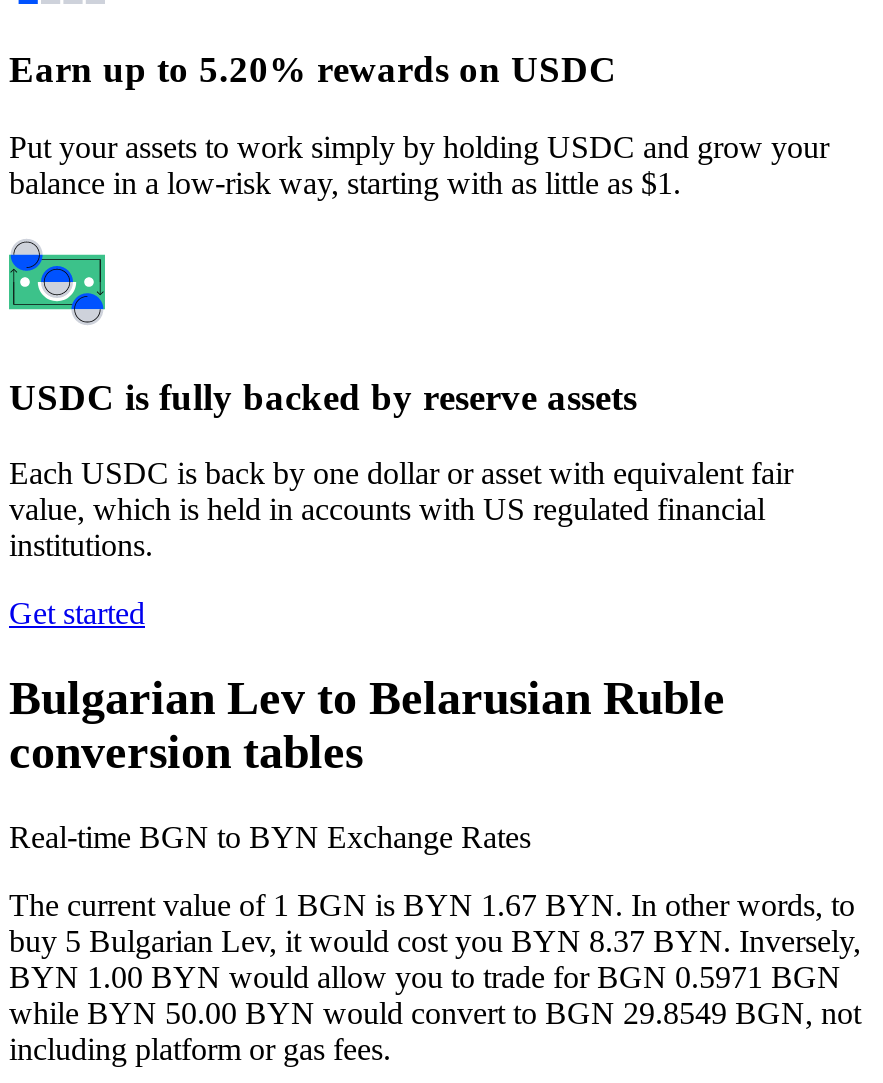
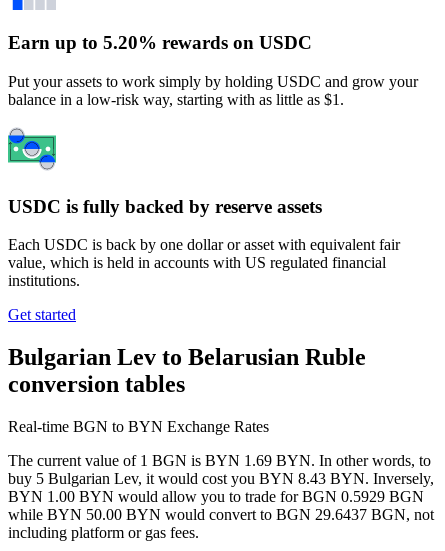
[9,888,855,922] The current value of 1 BGN is BYN 1.67 BYN. In other words, to -> [8,452,431,469] The current value of 1 BGN is BYN 1.69 BYN. In other words, to
[9,924,861,958] buy 5 Bulgarian Lev, it would cost you BYN 8.37 BYN. Inversely, -> [8,470,434,487] buy 5 Bulgarian Lev, it would cost you BYN 8.43 BYN. Inversely,
[9,960,841,994] BYN 1.00 BYN would allow you to trade for BGN 0.5971 BGN -> [8,488,424,505] BYN 1.00 BYN would allow you to trade for BGN 0.5929 BGN
[9,996,861,1030] while BYN 50.00 BYN would convert to BGN 29.8549 BGN, not -> [8,506,434,523] while BYN 50.00 BYN would convert to BGN 29.6437 BGN, not

